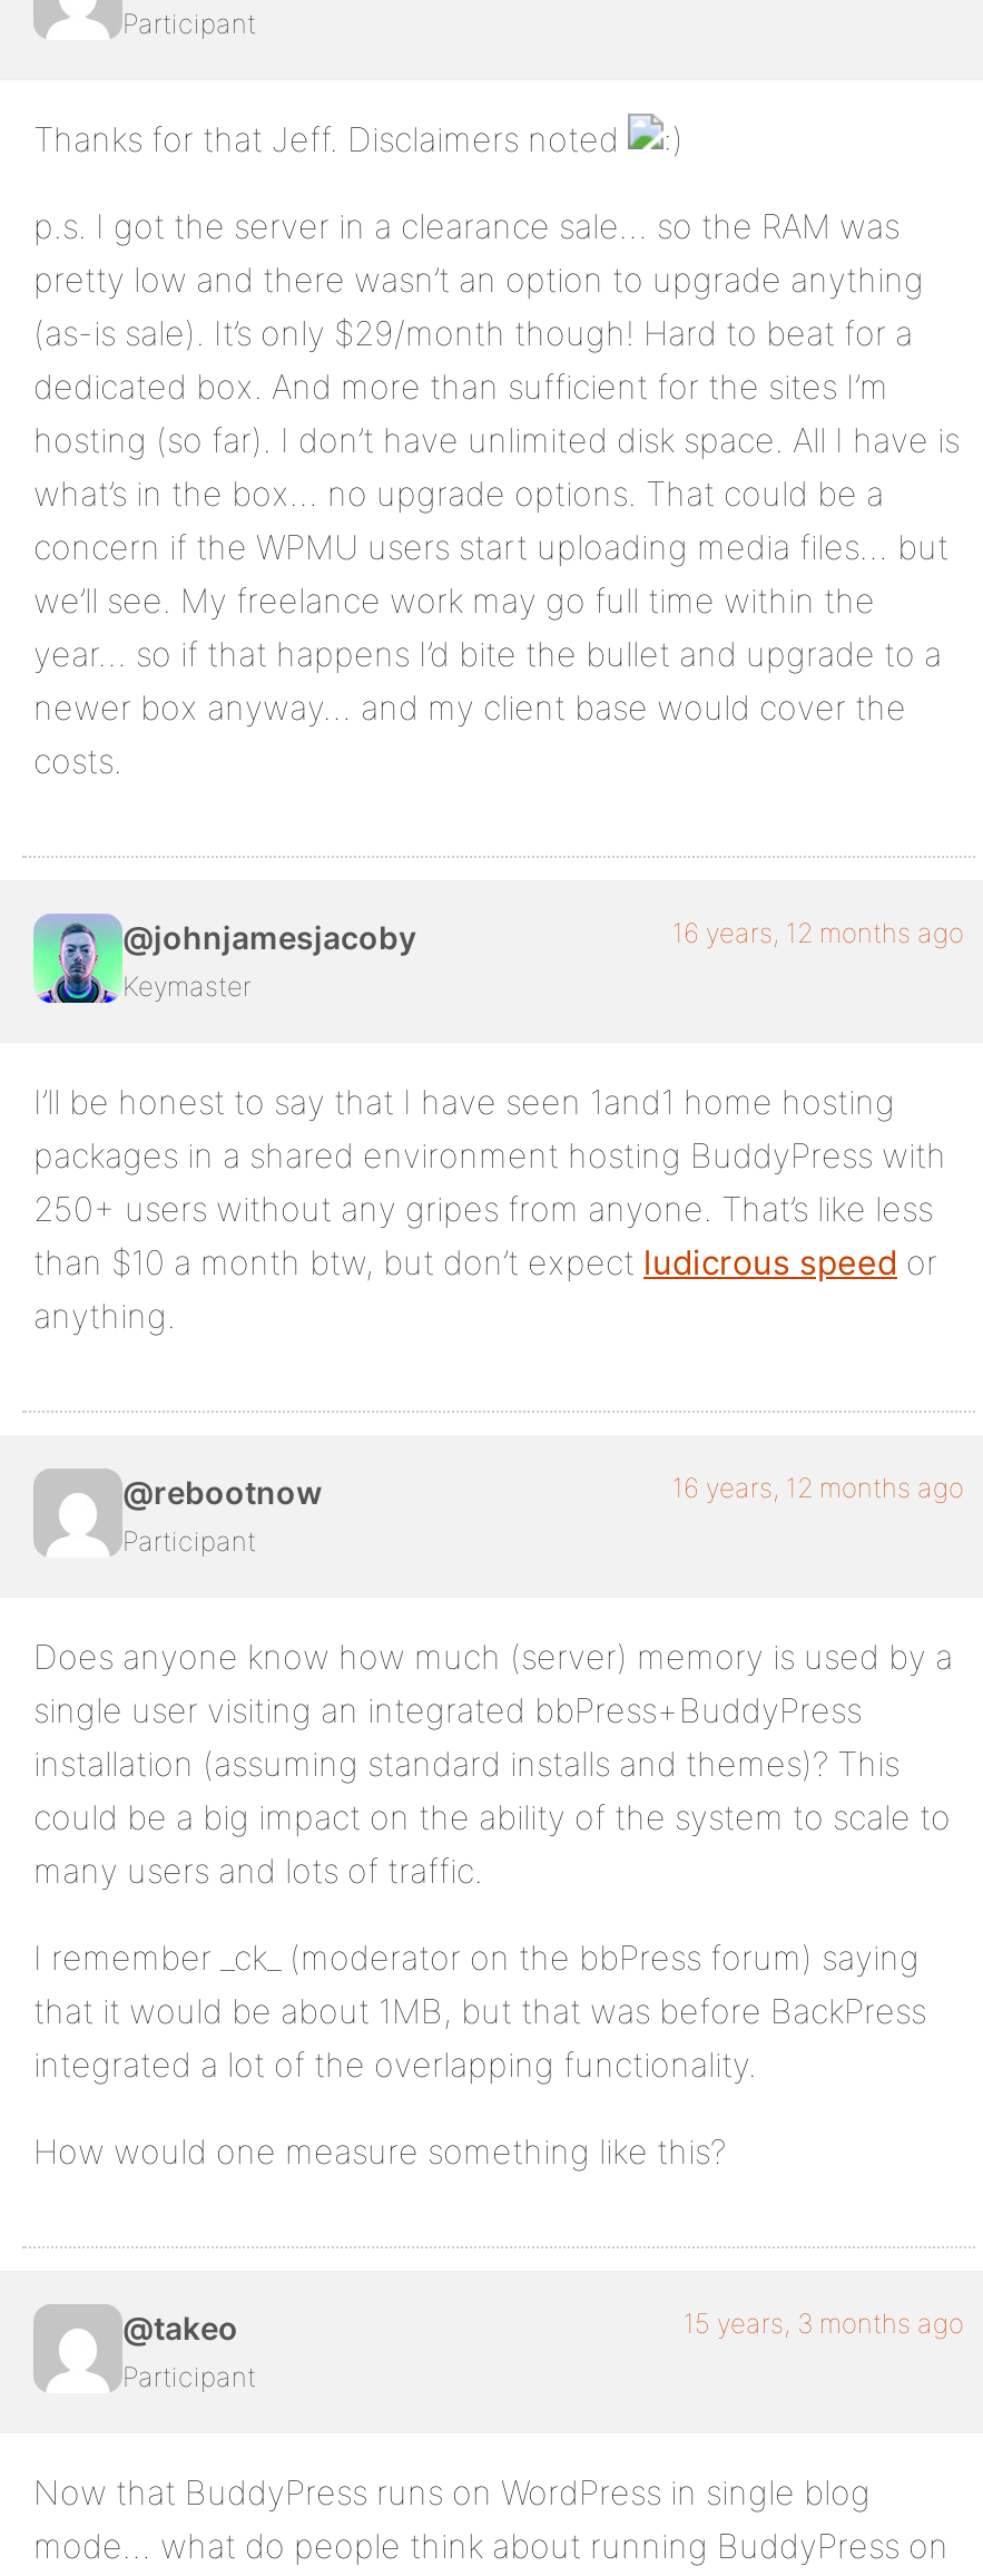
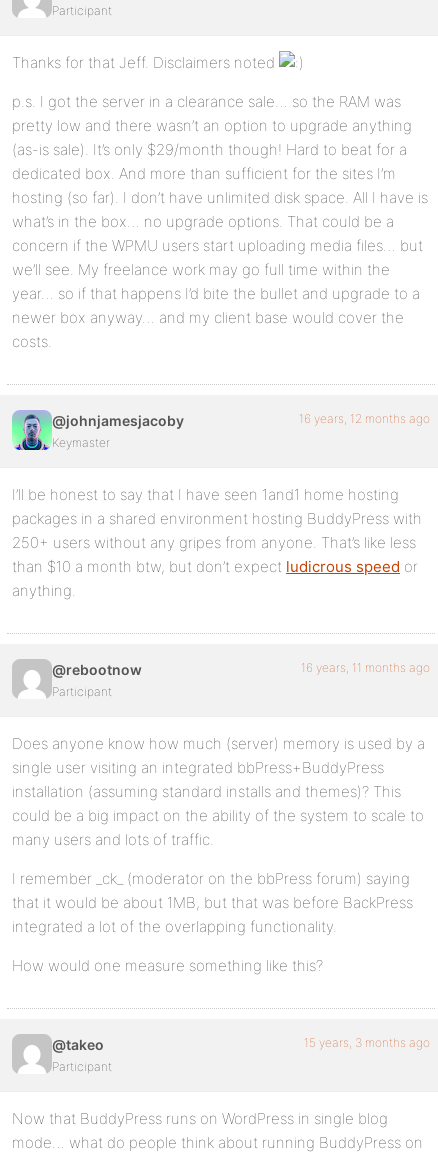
[672,1471,964,1504] 16 years, 12 months ago -> [301,660,430,675] 16 years, 11 months ago

